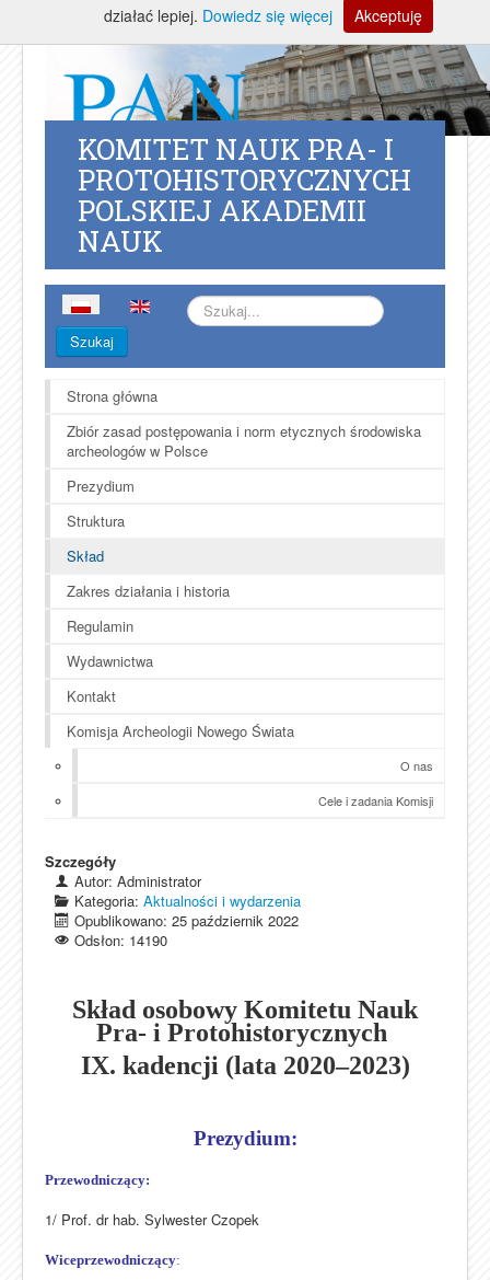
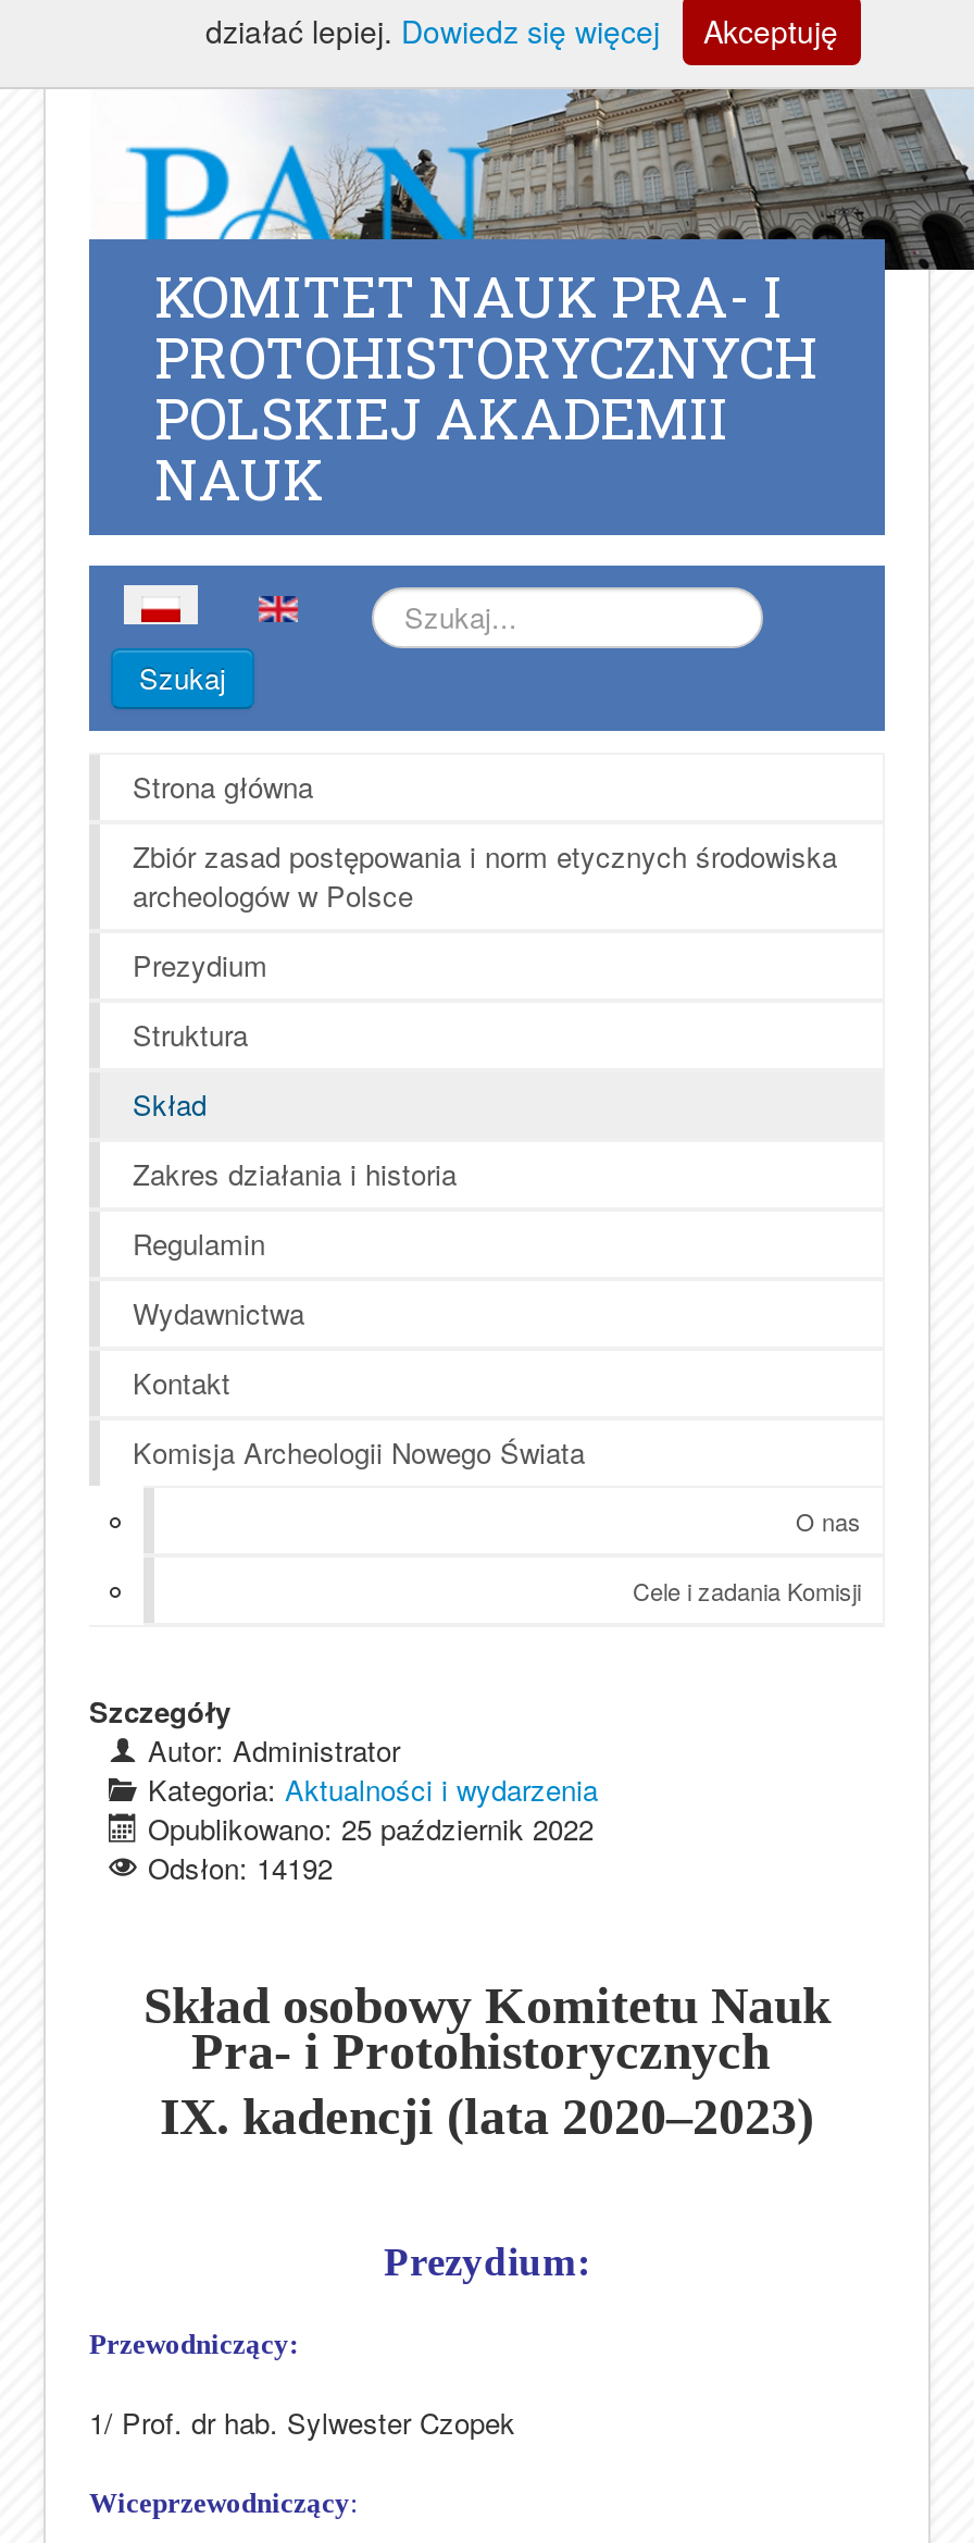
[74,930,167,950] Odsłon: 14190 -> [148,1847,333,1888] Odsłon: 14192

